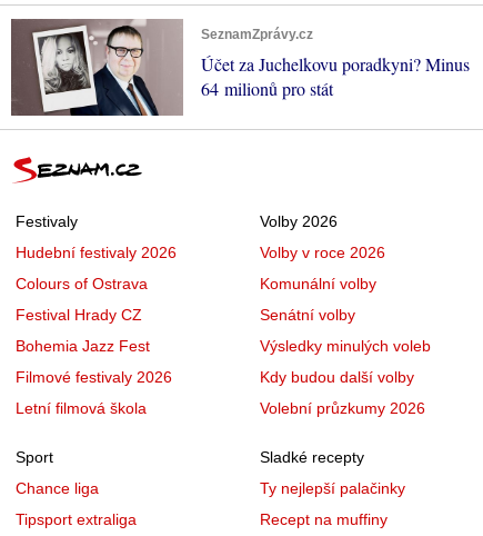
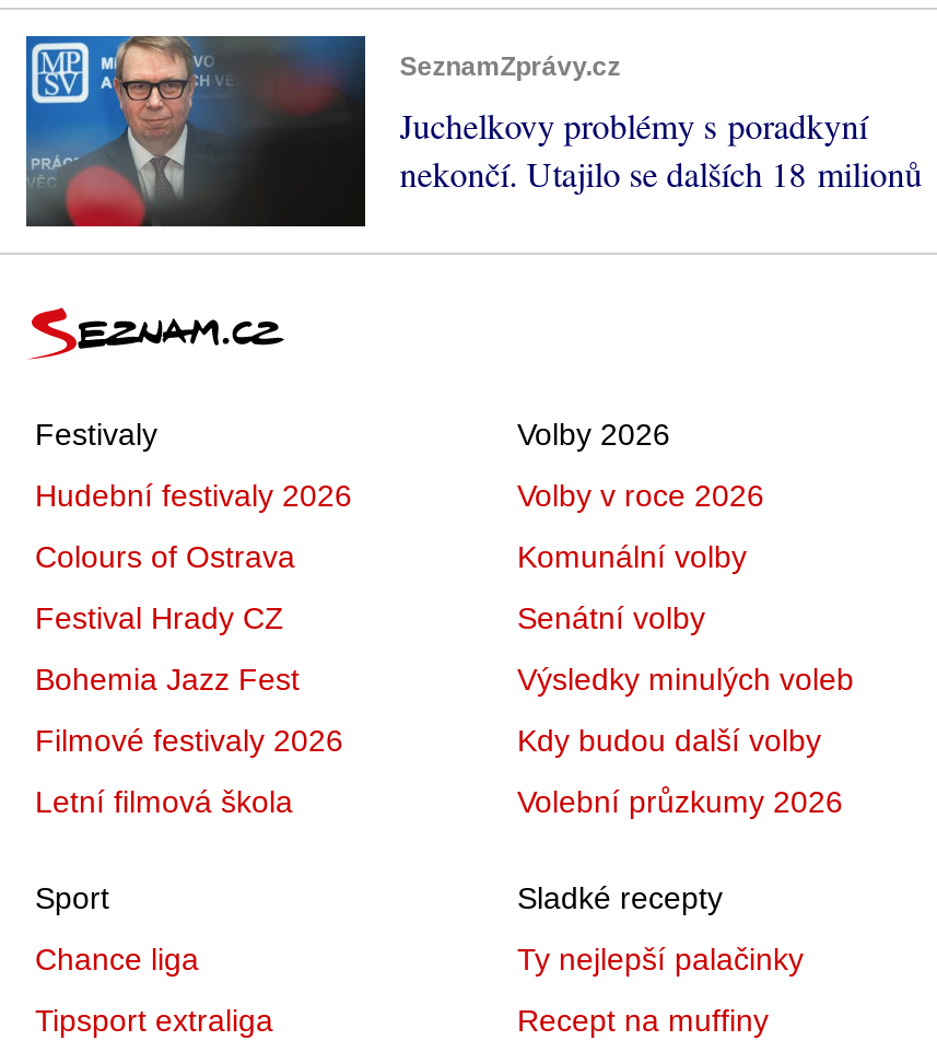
[10,18,469,117] [image] | Účet za Juchelkovu poradkyni? Minus | 64 milionů pro stát -> [24,33,922,230] [image] | Juchelkovy problémy s poradkyní | nekončí. Utajilo se dalších 18 milionů

